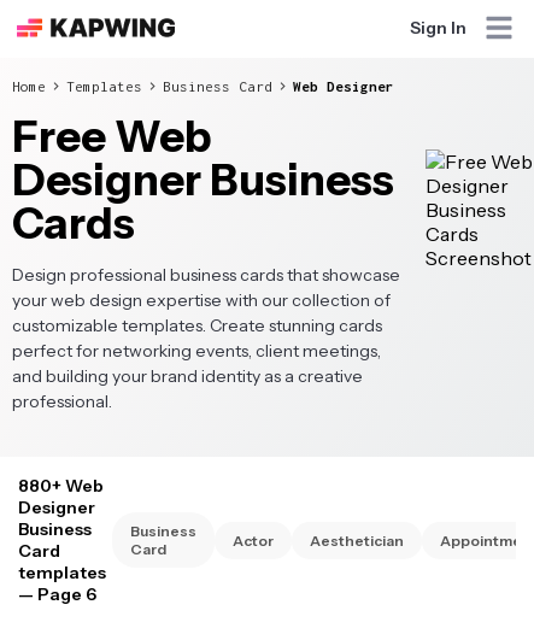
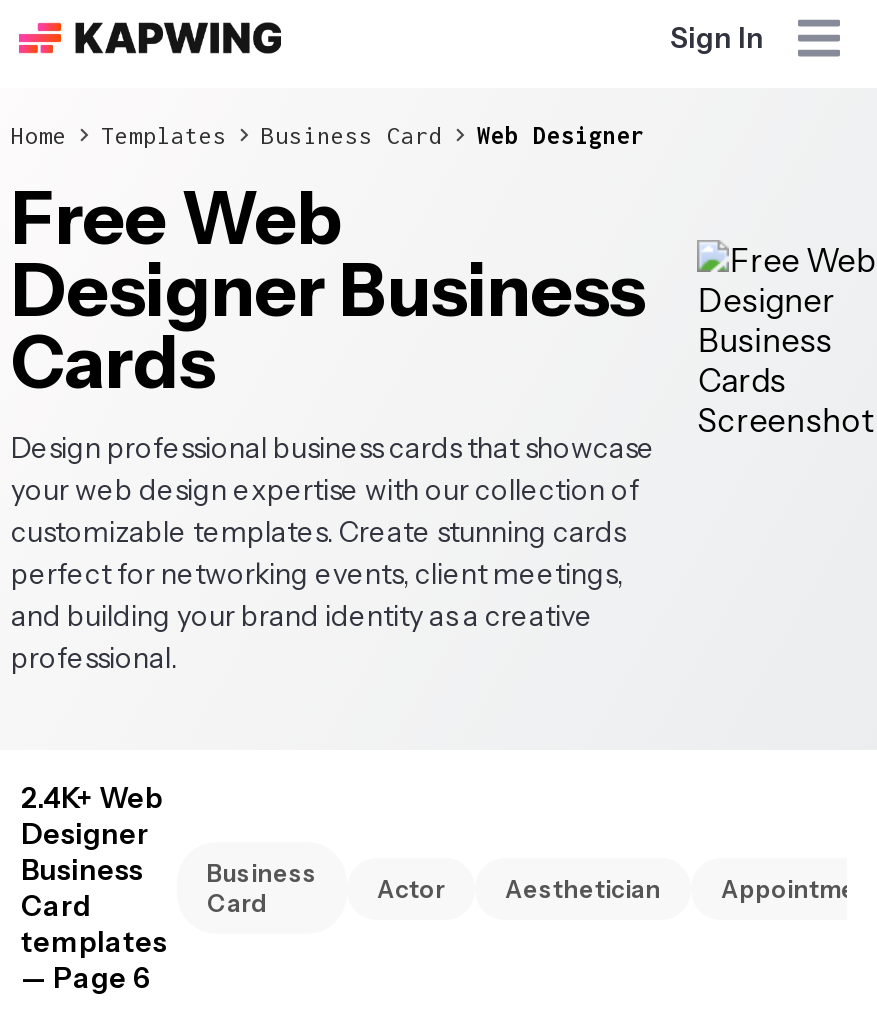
[18,475,104,497] 880+ Web -> [21,780,163,816] 2.4K+ Web

